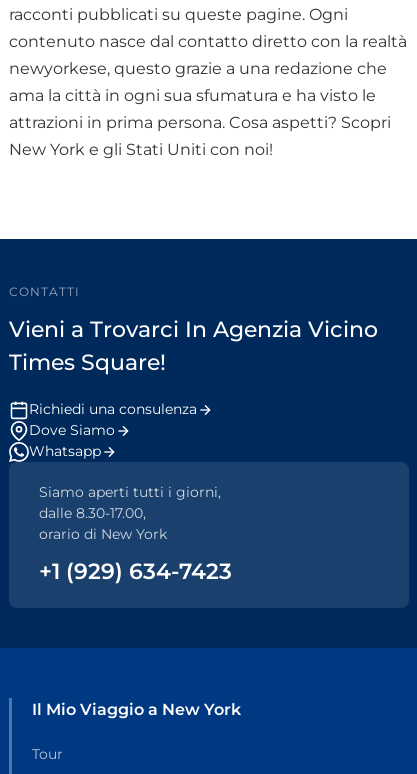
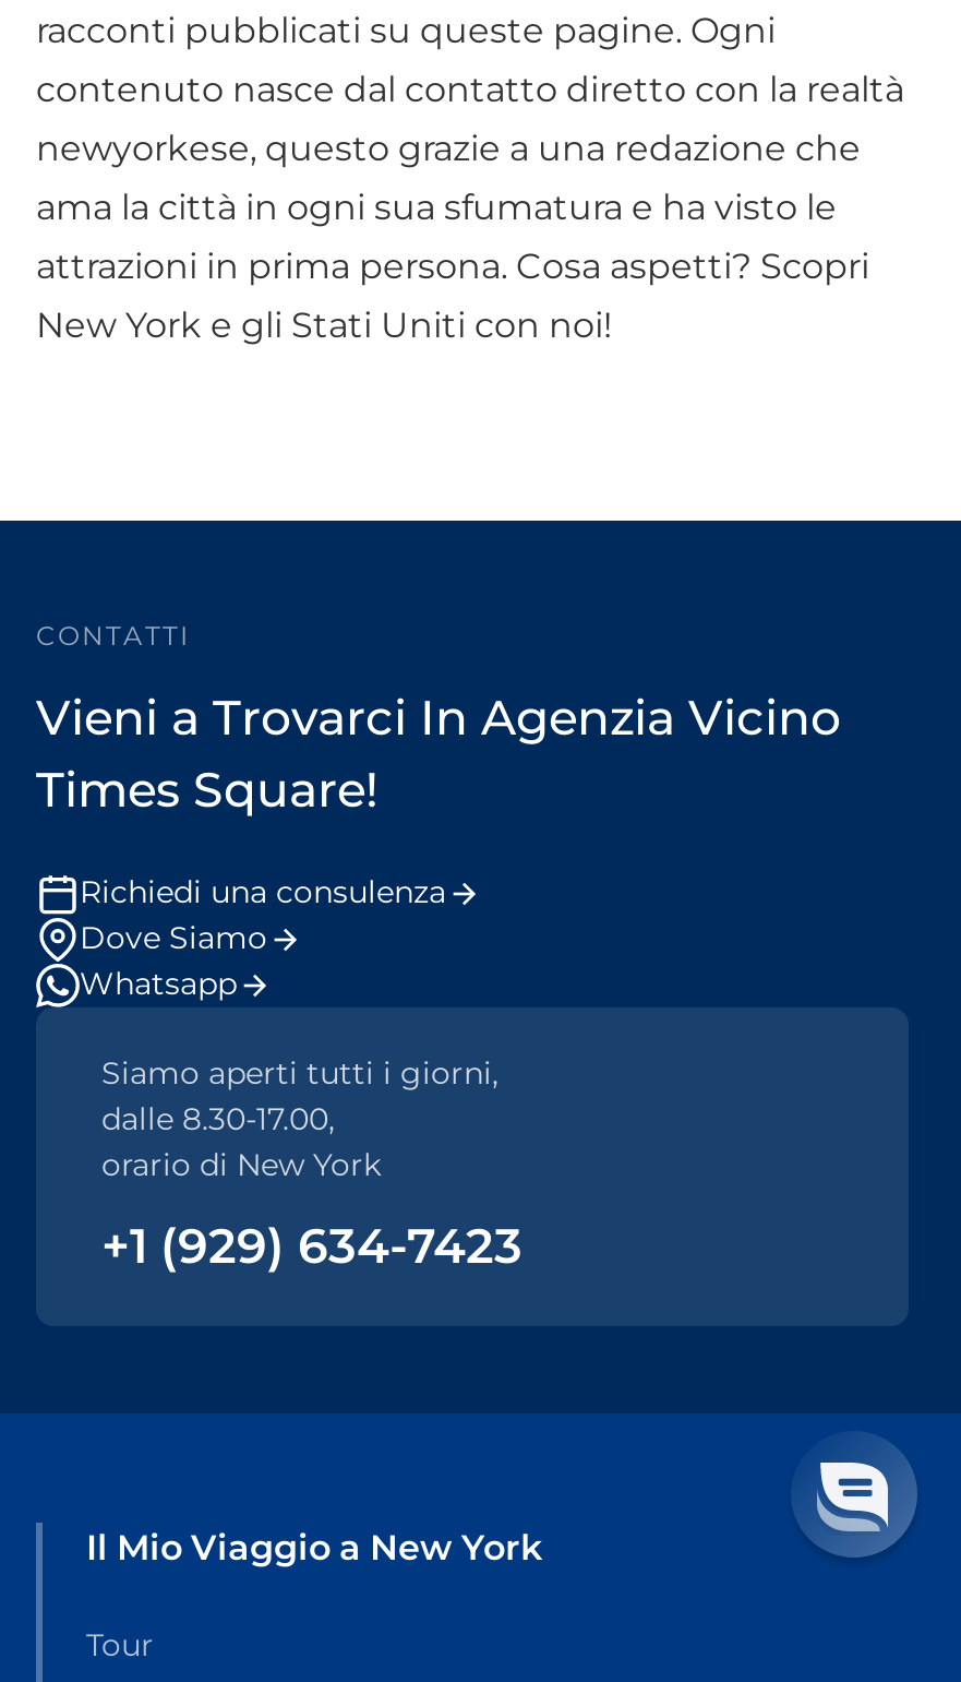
none -> [804,1444,917,1558] [image]

